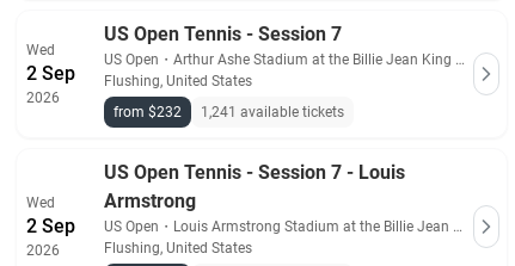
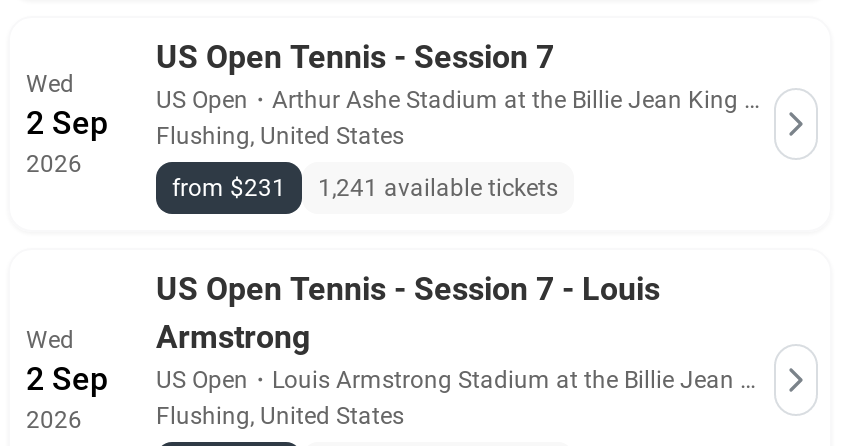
[114,104,344,120] from $232 1,241 available tickets -> [172,174,558,202] from $231 1,241 available tickets

